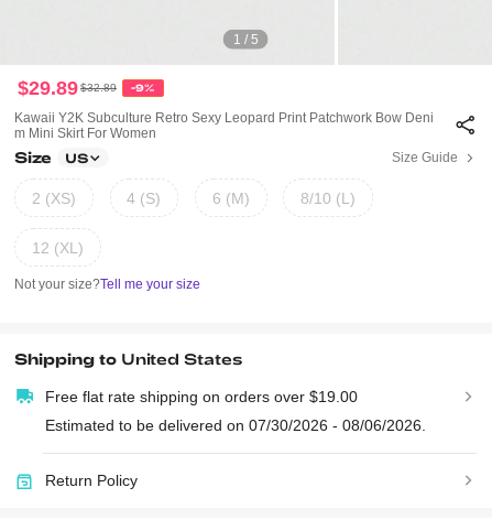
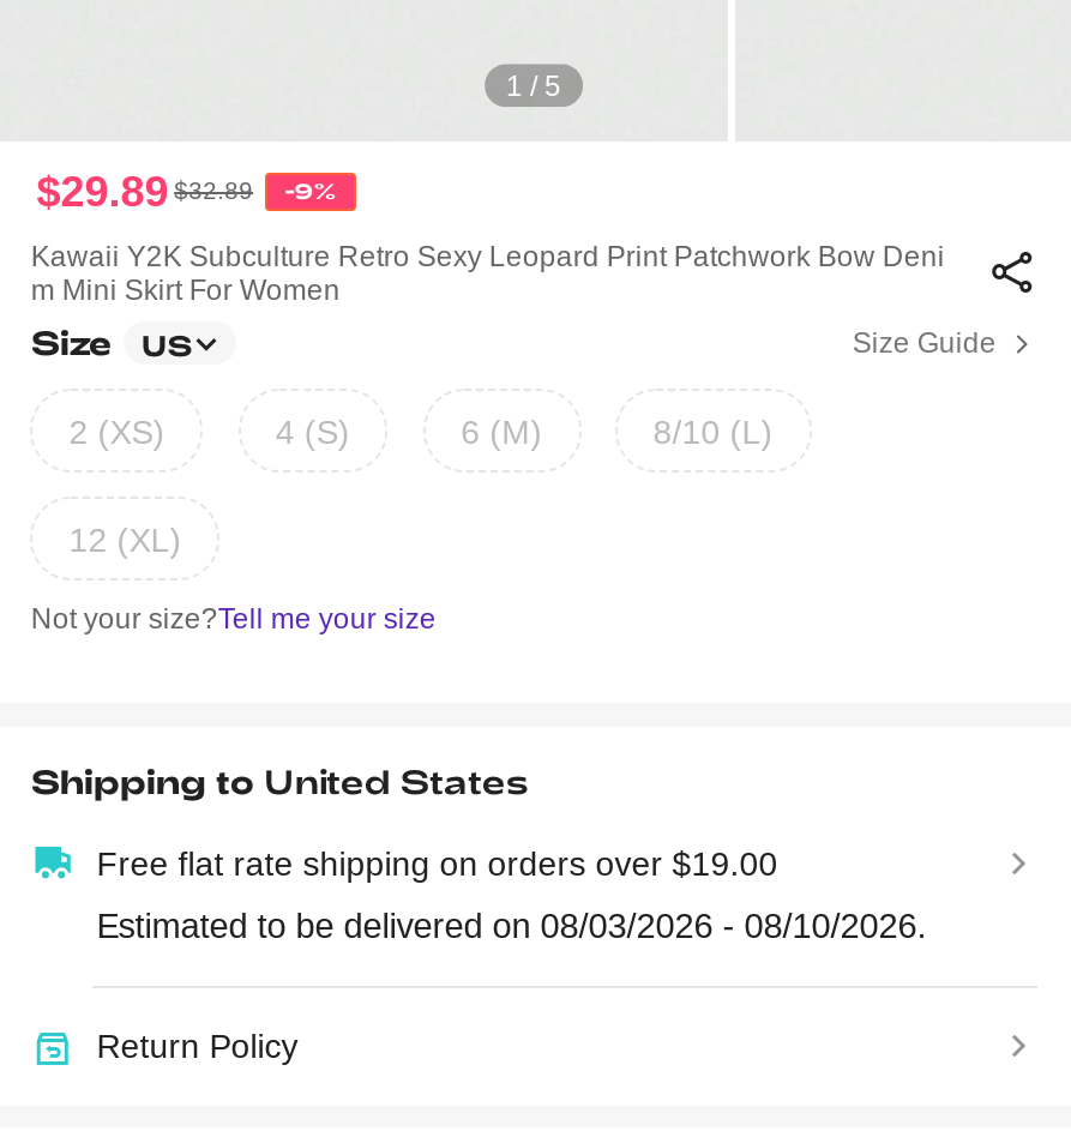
[45,416,426,434] Estimated to be delivered on 07/30/2026 - 08/06/2026. -> [96,906,926,944] Estimated to be delivered on 08/03/2026 - 08/10/2026.

